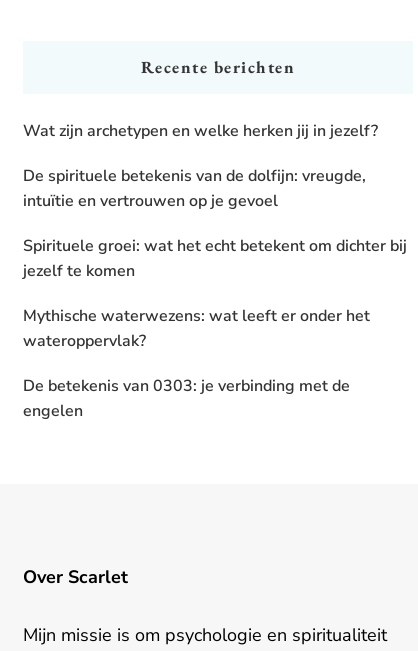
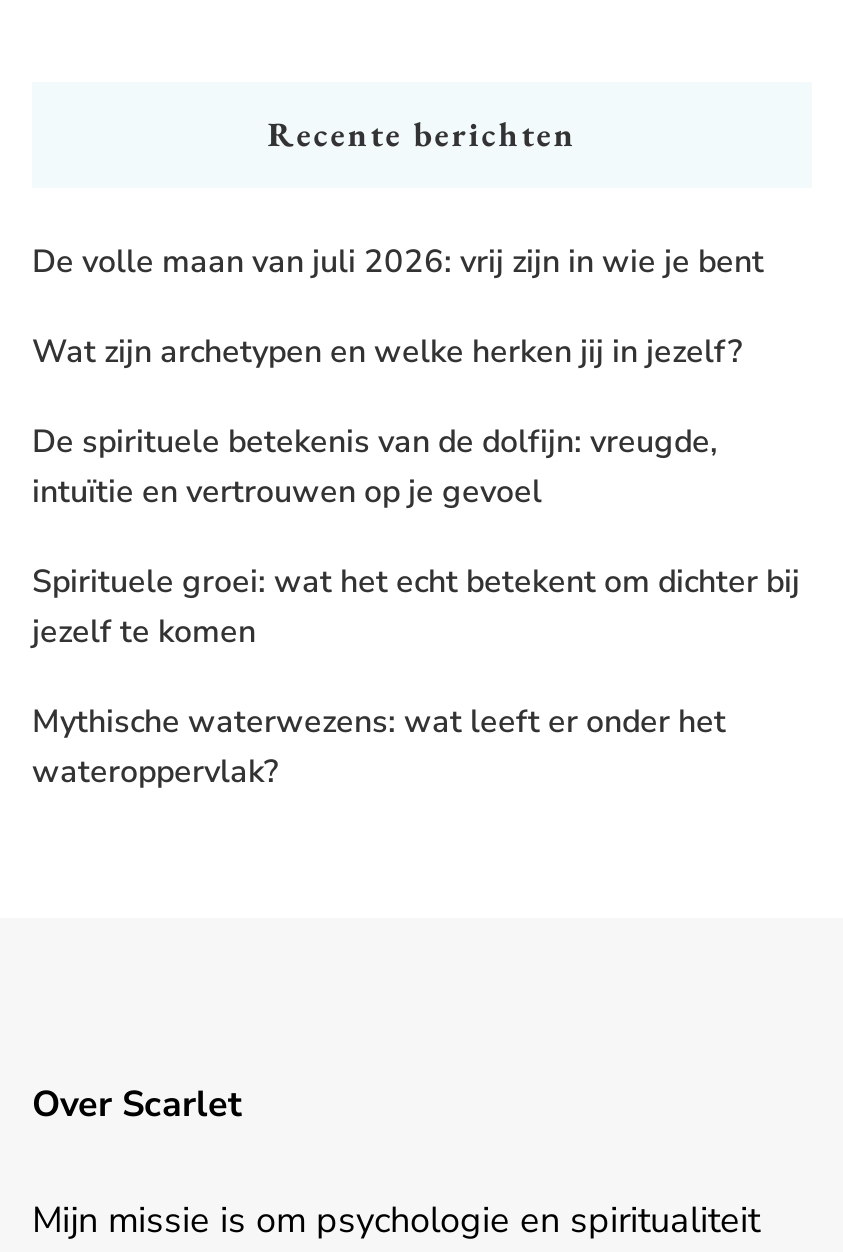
none -> [32,239,764,283] De volle maan van juli 2026: vrij zijn in wie je bent
moved [23,120,407,352] -> [32,329,800,793]: Wat zijn archetypen en welke herken jij in jezelf? | De spirituele betekenis van de dolfijn: vreugde, | intuïtie en vertrouwen op je gevoel | Spirituele groei: wat het echt betekent om dichter bij | jezelf te komen | Mythische waterwezens: wat leeft er onder het | wateroppervlak?
[23,375,350,422] De betekenis van 0303: je verbinding met de | engelen -> none

